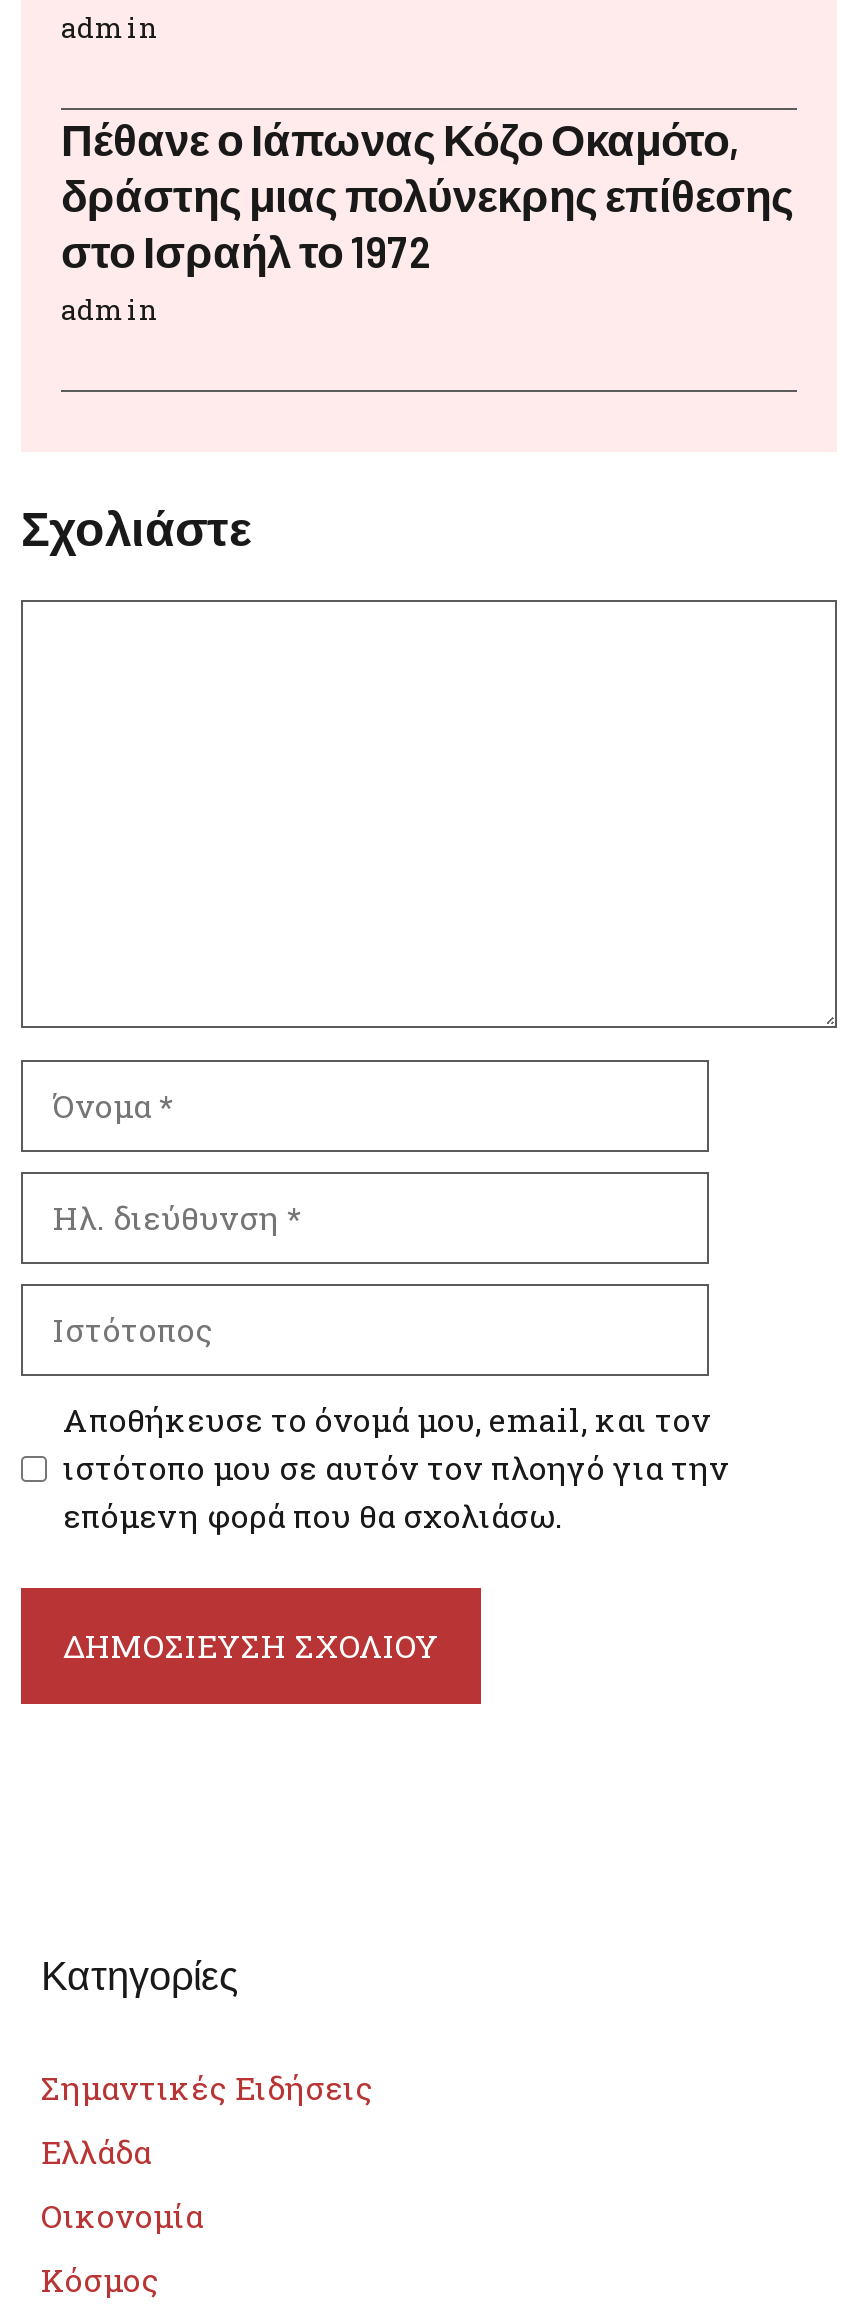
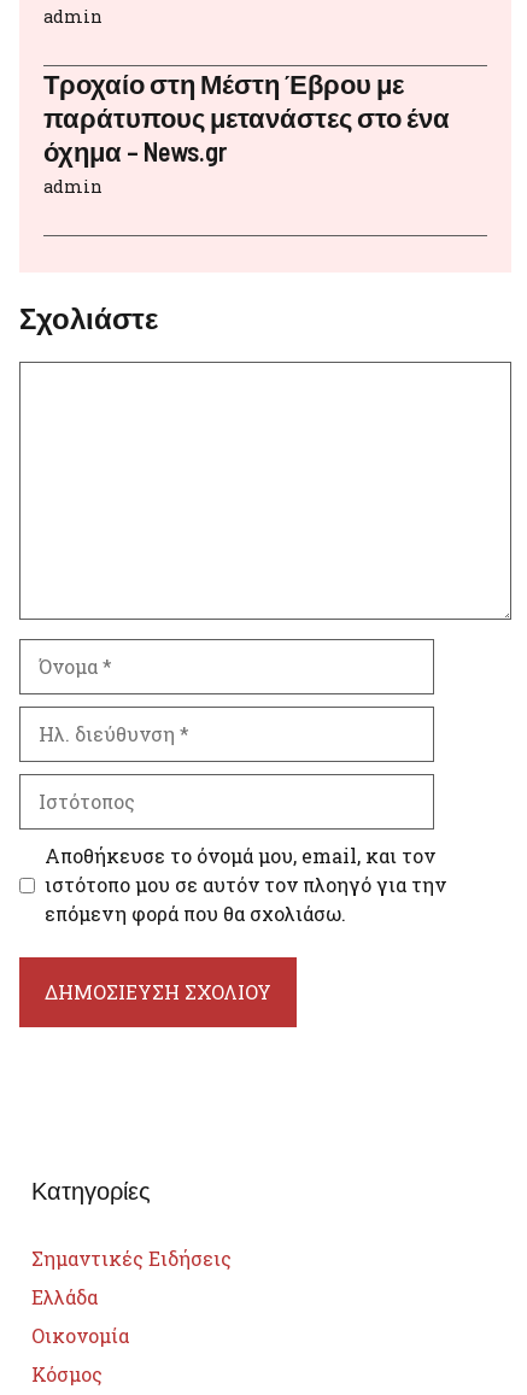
[61,112,793,276] Πέθανε ο Ιάπωνας Κόζο Οκαμότο, | δράστης μιας πολύνεκρης επίθεσης | στο Ισραήλ το 1972 -> [43,68,450,166] Τροχαίο στη Μέστη Έβρου με | παράτυπους μετανάστες στο ένα | όχημα – News.gr

